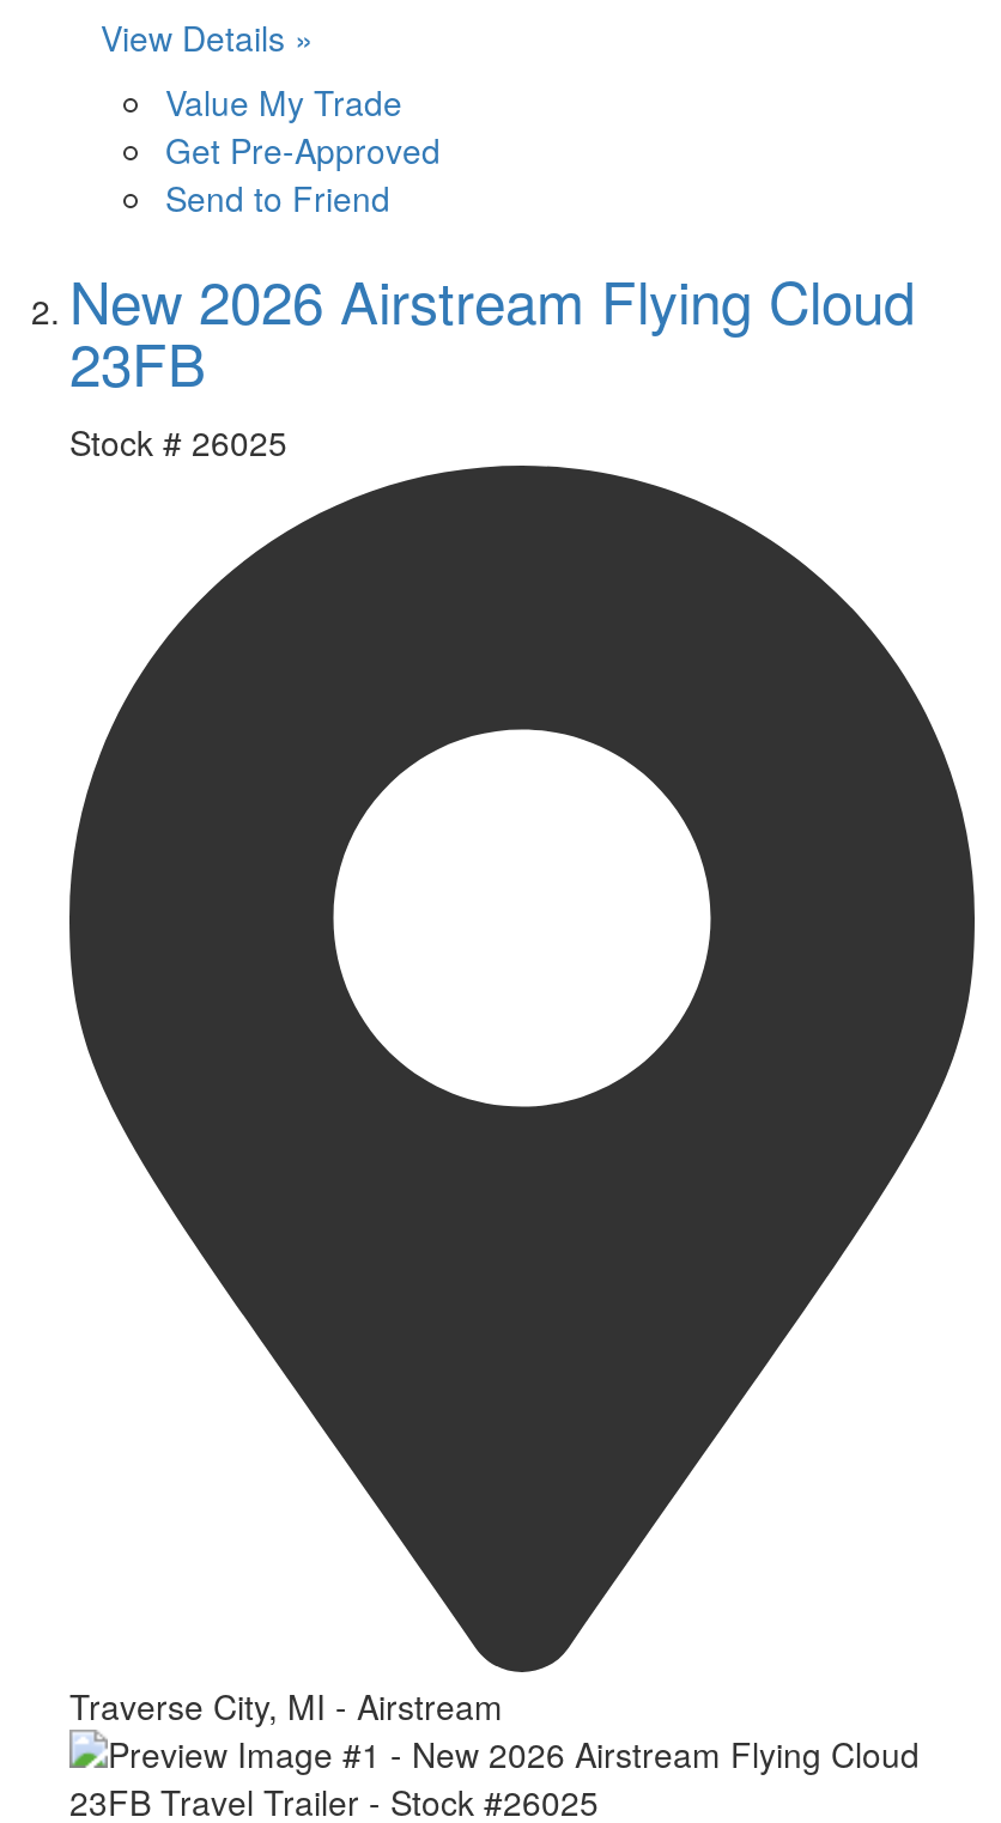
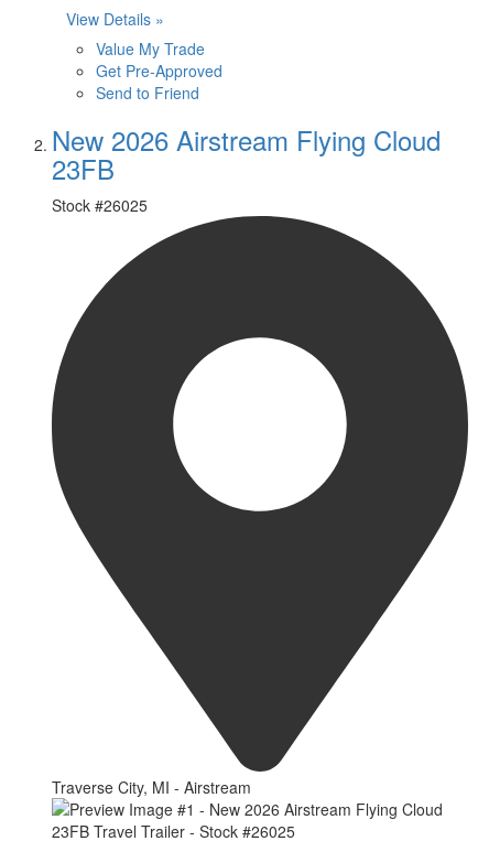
[69,419,287,467] Stock # 26025 -> [52,195,148,217] Stock #26025

